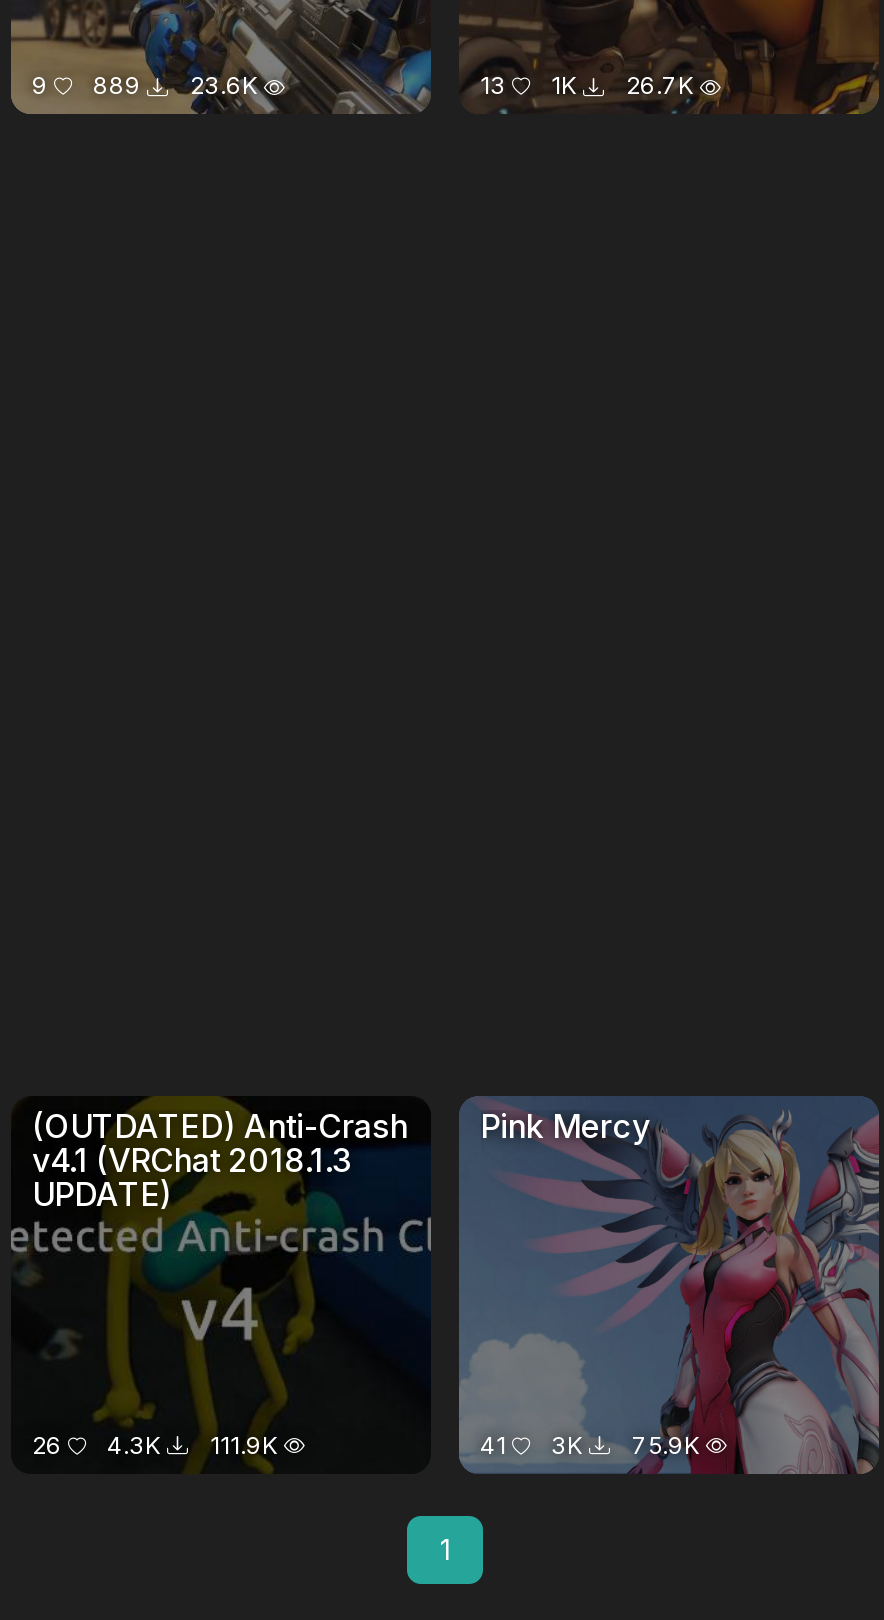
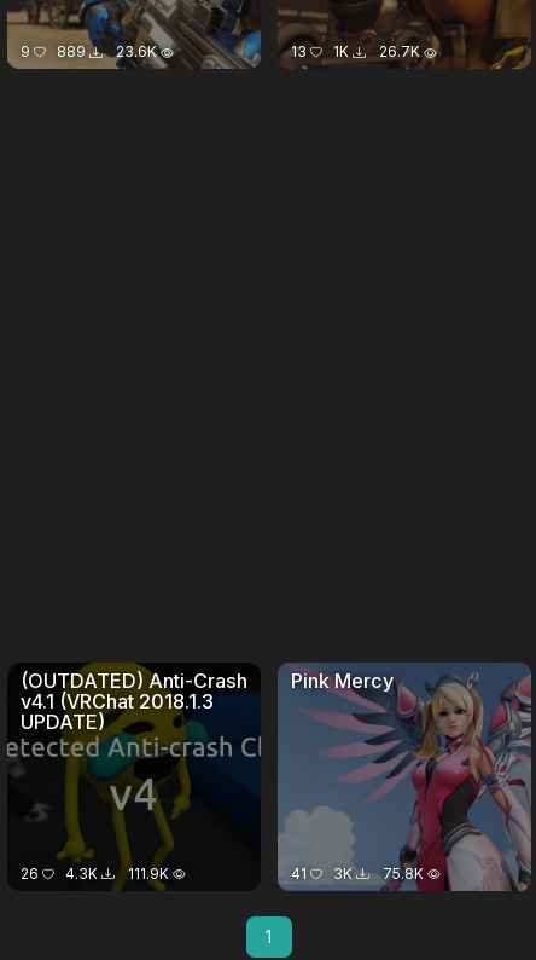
[480,1430,700,1460] 41 3K 75.9K -> [290,865,423,883] 41 3K 75.8K

